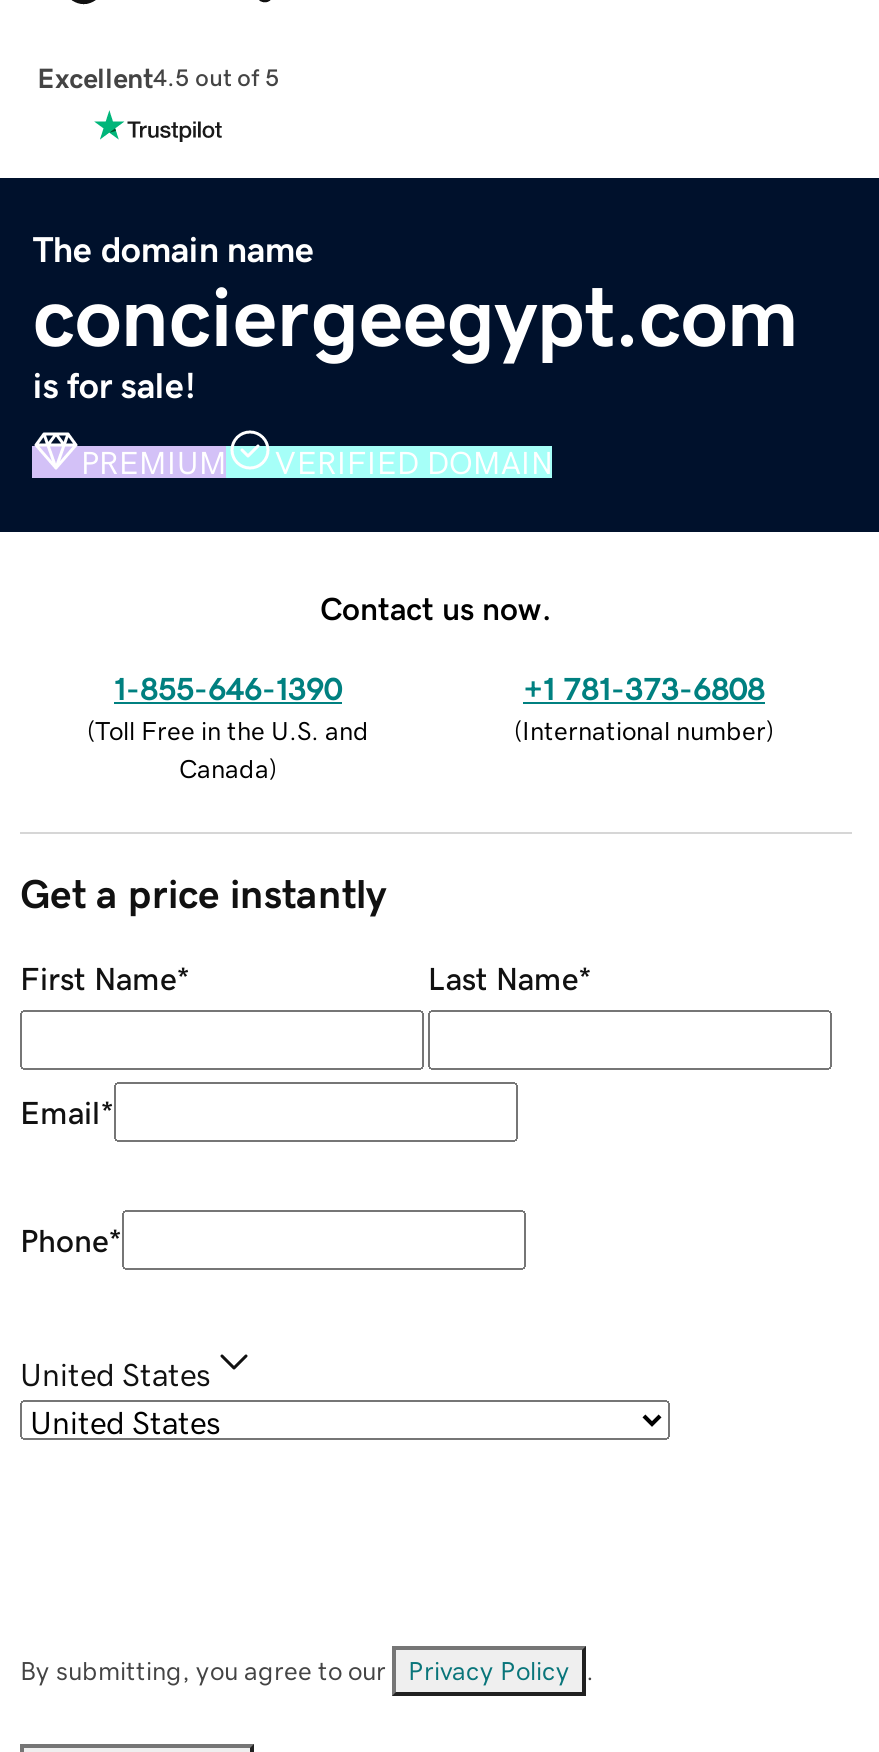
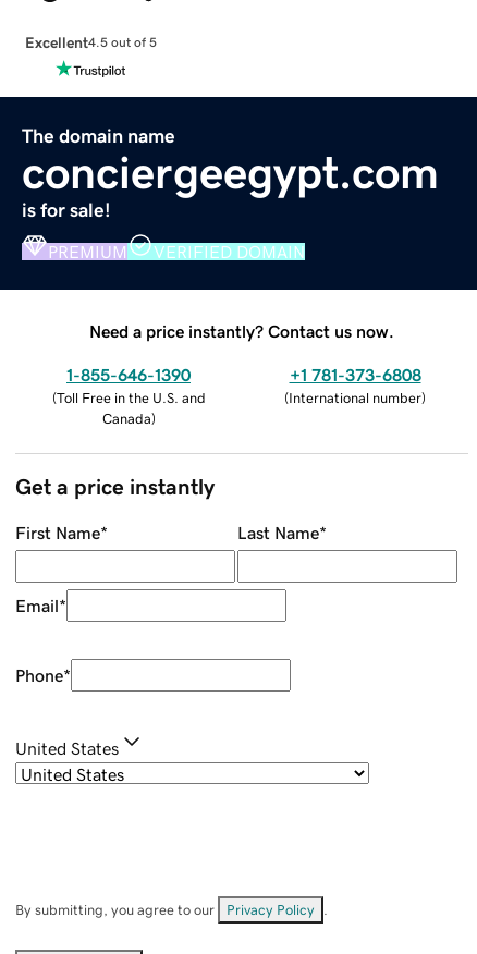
[320,591,552,623] Contact us now. -> [89,322,394,339] Need a price instantly? Contact us now.

